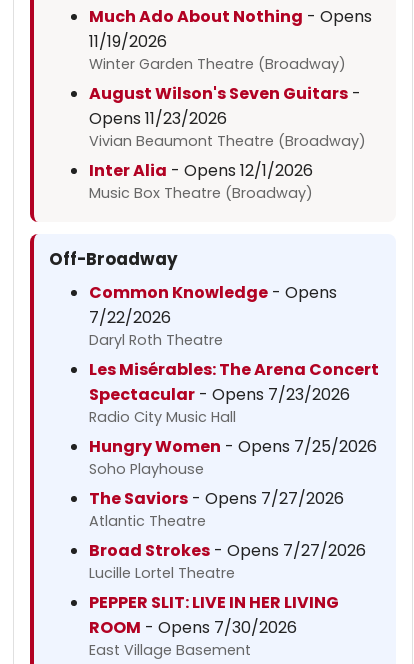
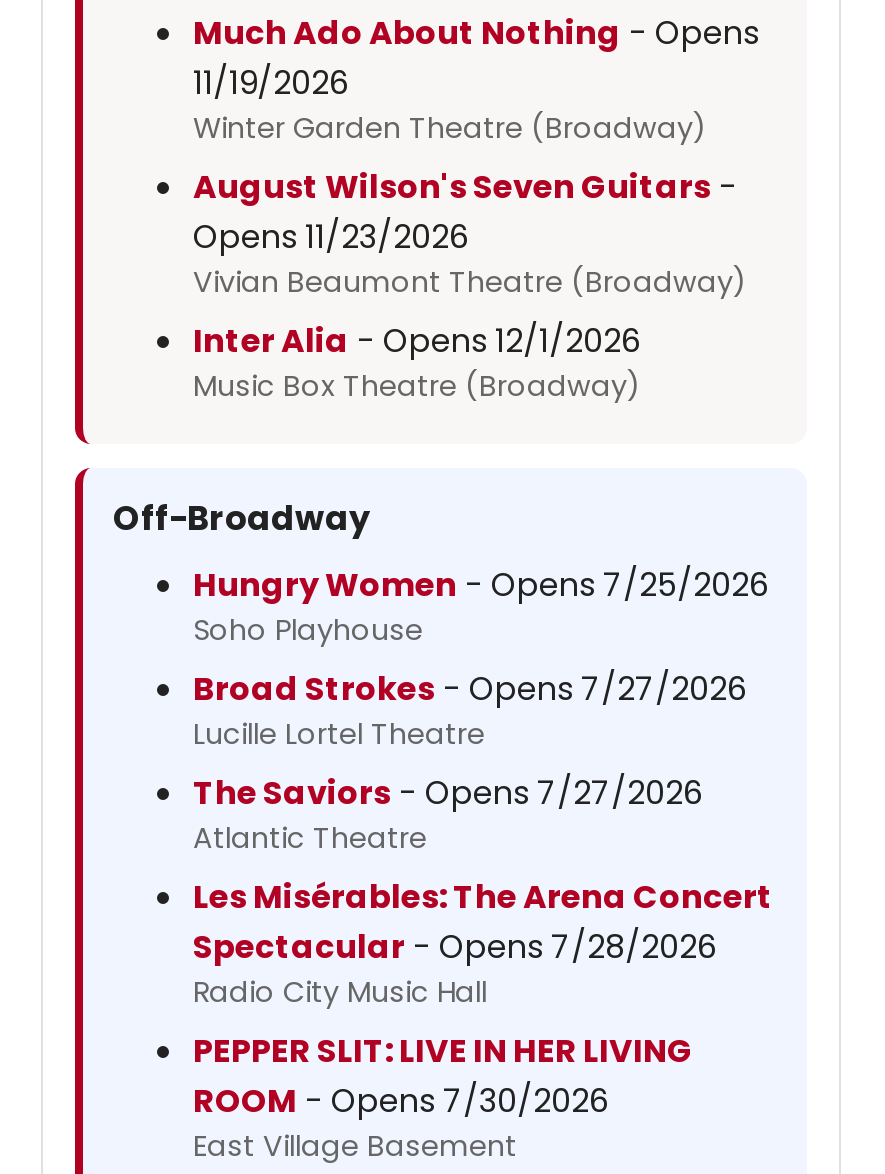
[89,281,350,406] Common Knowledge - Opens | 7/22/2026 | Daryl Roth Theatre | Spectacular - Opens 7/23/2026 -> none
moved [89,358,379,381] -> [193,874,773,920]: Les Misérables: The Arena Concert
moved [89,407,236,427] -> [193,972,487,1012]: Radio City Music Hall
moved [89,435,377,479] -> [193,562,769,650]: Hungry Women - Opens 7/25/2026 | Soho Playhouse
moved [89,487,344,531] -> [193,770,703,858]: The Saviors - Opens 7/27/2026 | Atlantic Theatre
none -> [193,924,717,970] Spectacular - Opens 7/28/2026
moved [89,539,366,583] -> [193,666,747,754]: Broad Strokes - Opens 7/27/2026 | Lucille Lortel Theatre

